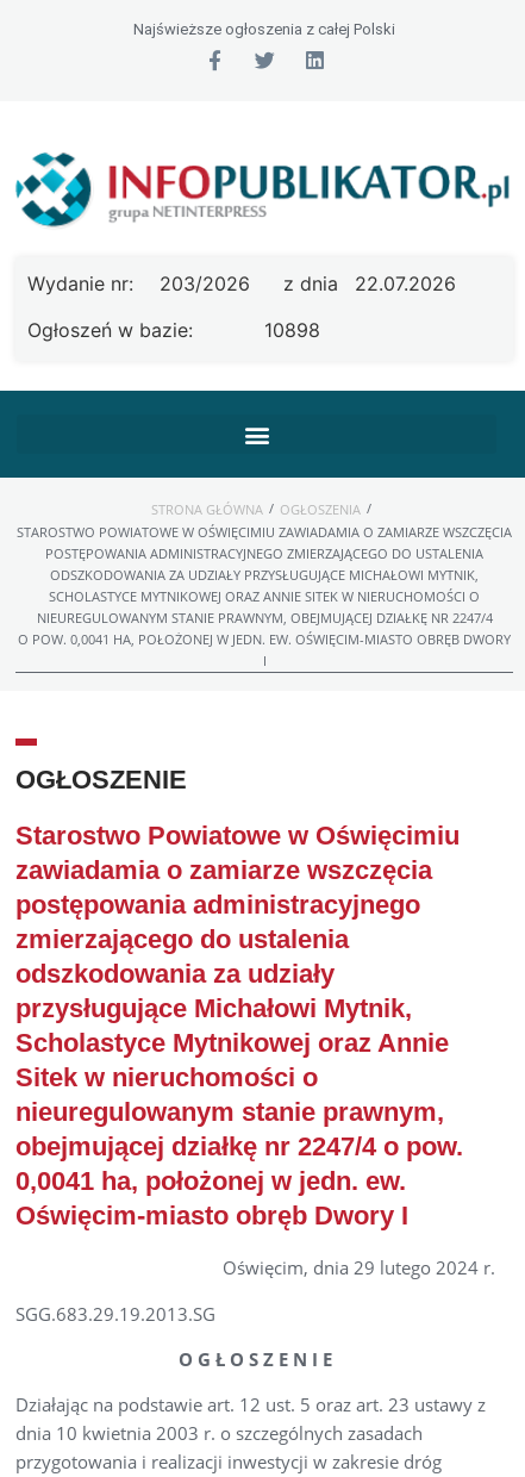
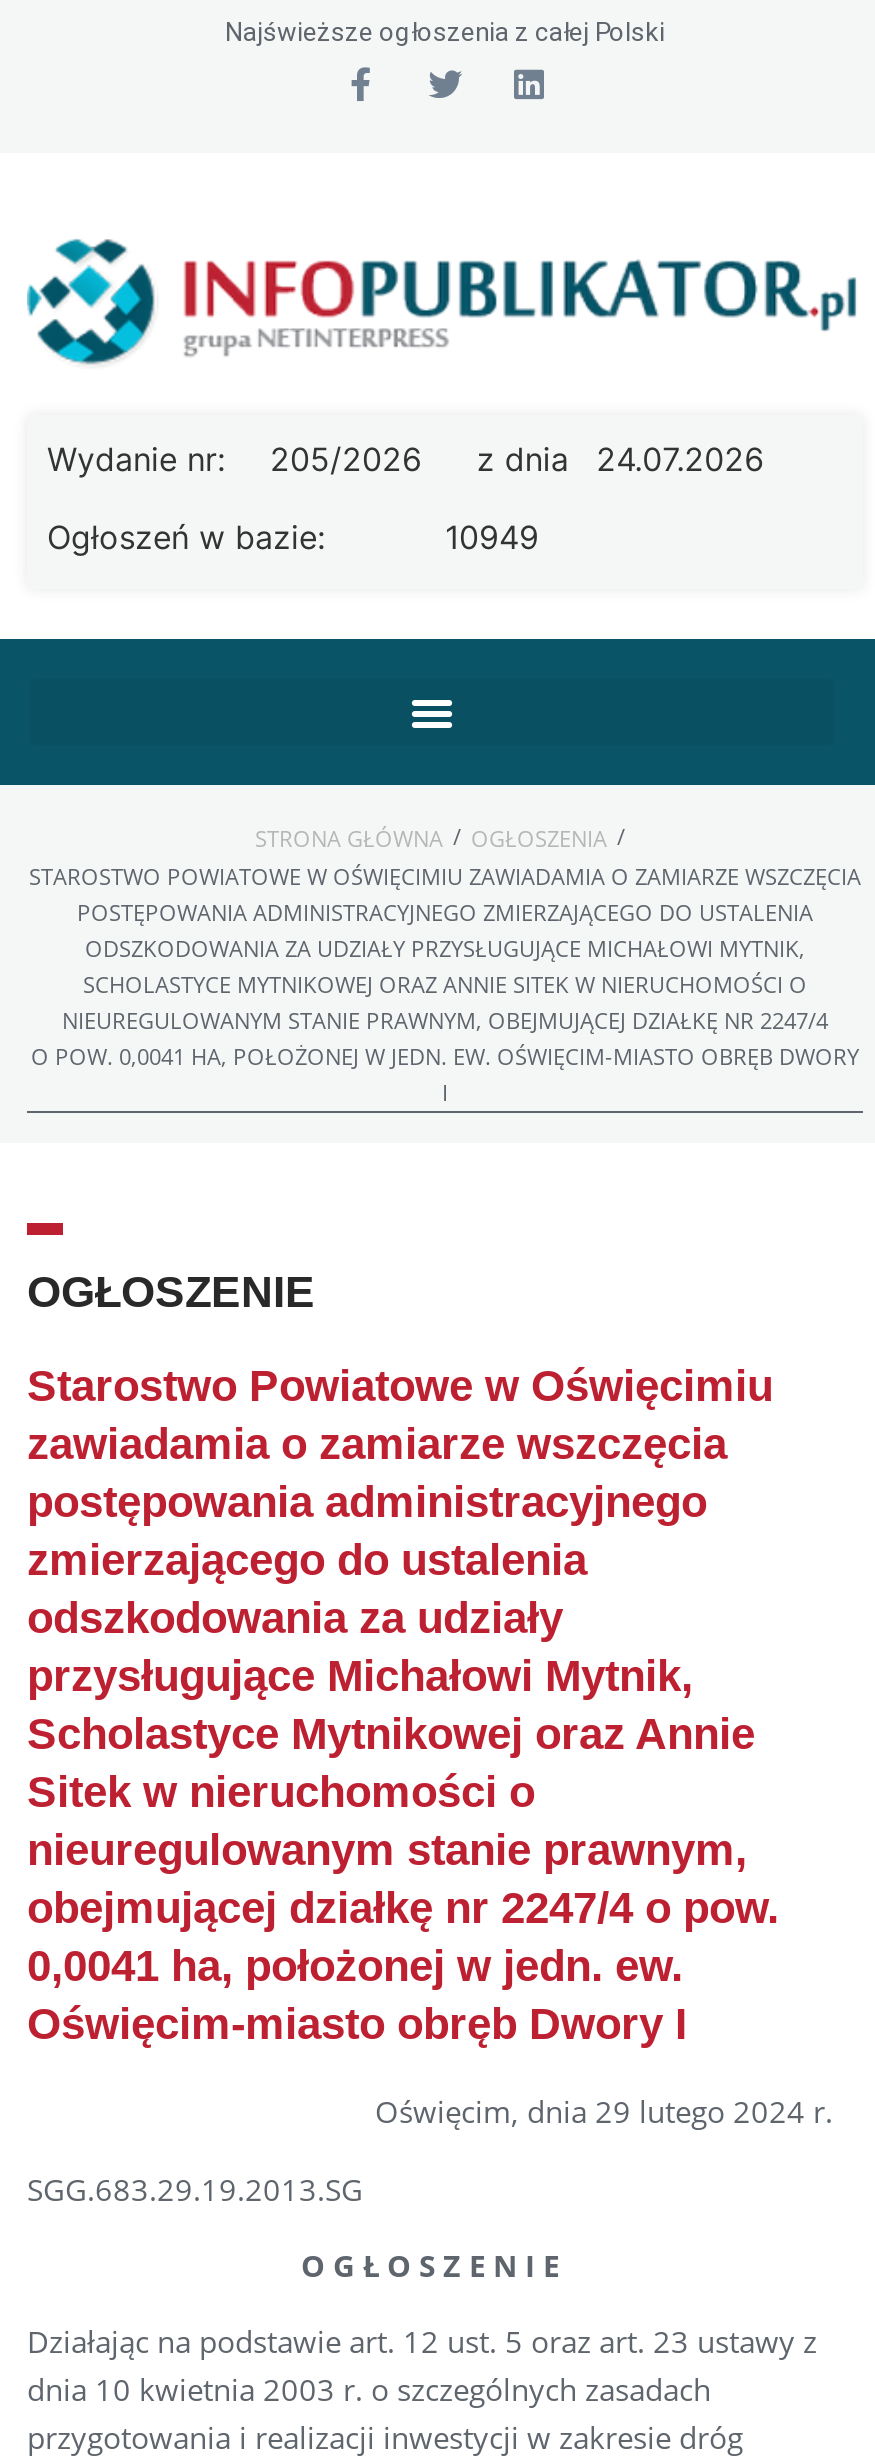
[160,272,250,296] 203/2026 -> [270,440,422,480] 205/2026
[354,272,455,296] 22.07.2026 -> [596,440,764,480] 24.07.2026
[264,318,320,342] 10898 -> [445,517,539,557] 10949

